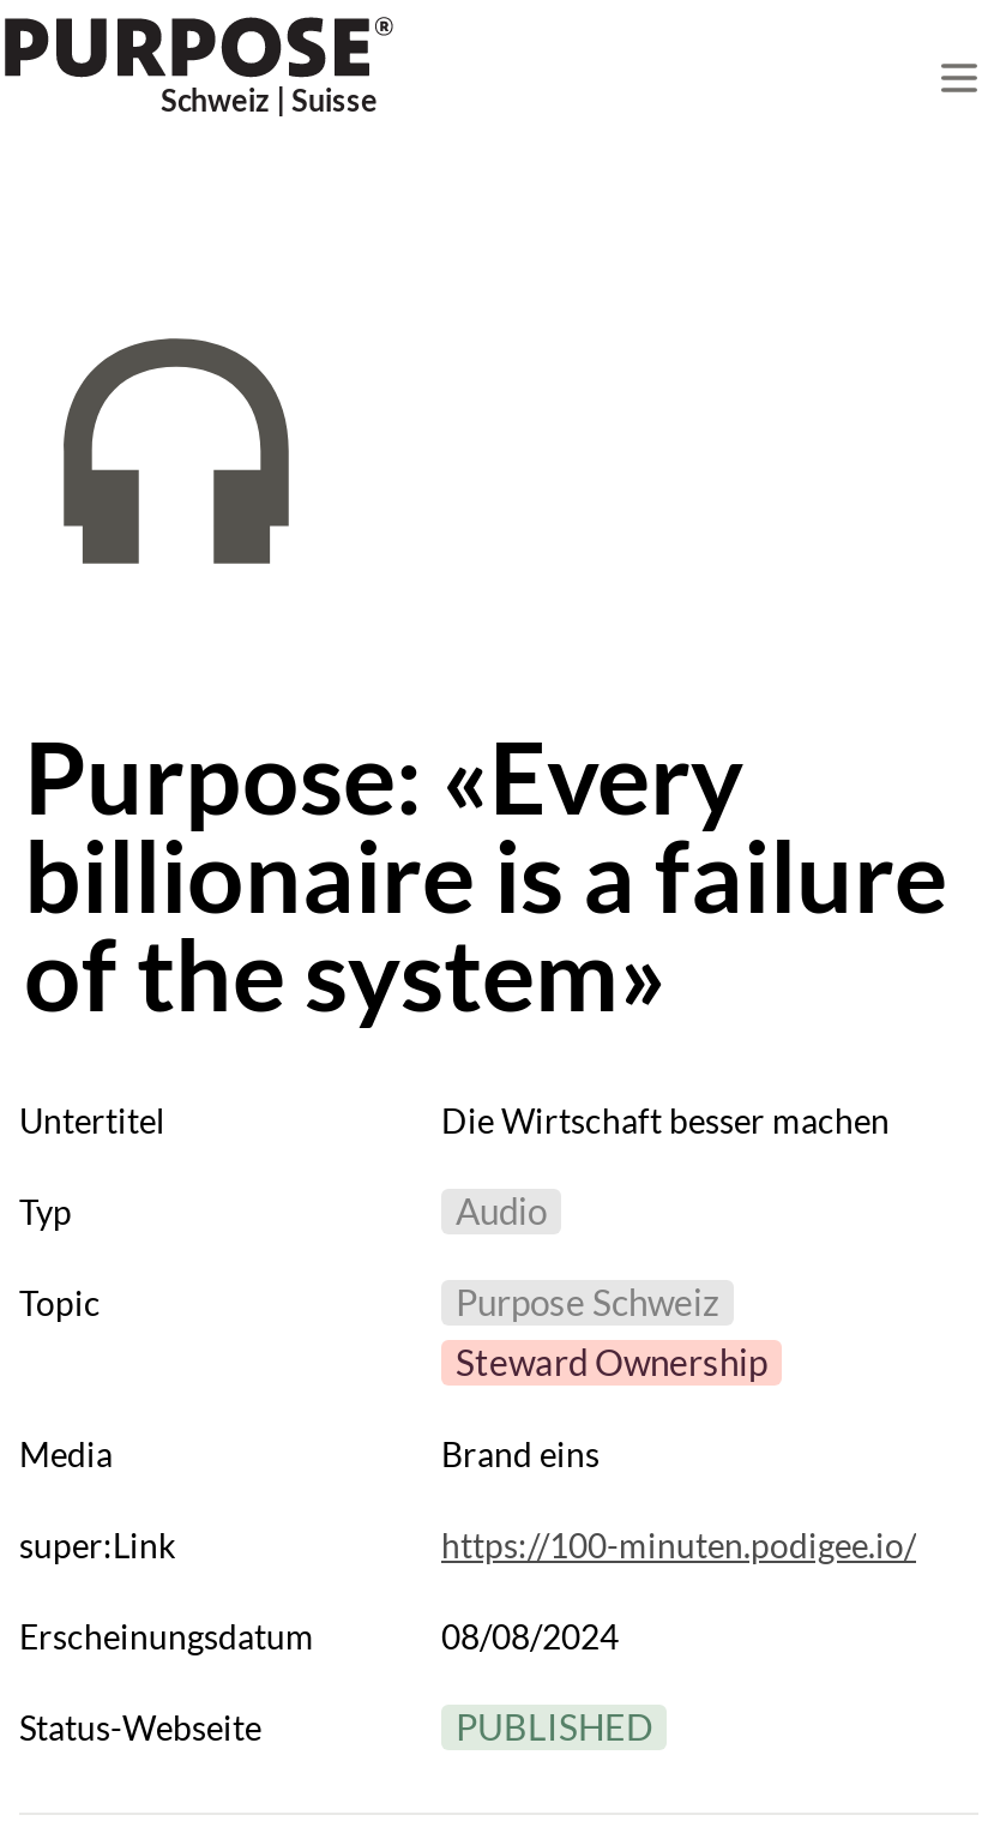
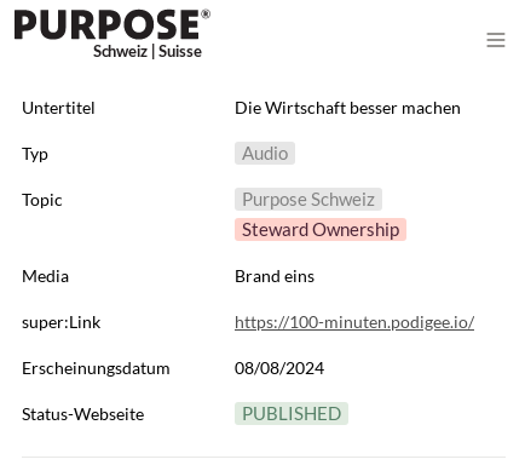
[62,337,290,565] [image] -> none
[24,716,947,1033] Purpose: «Every | billionaire is a failure | of the system» -> none

